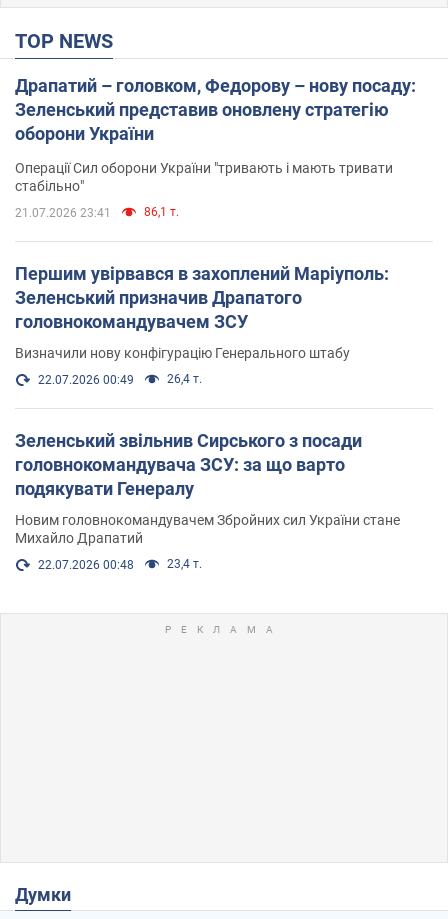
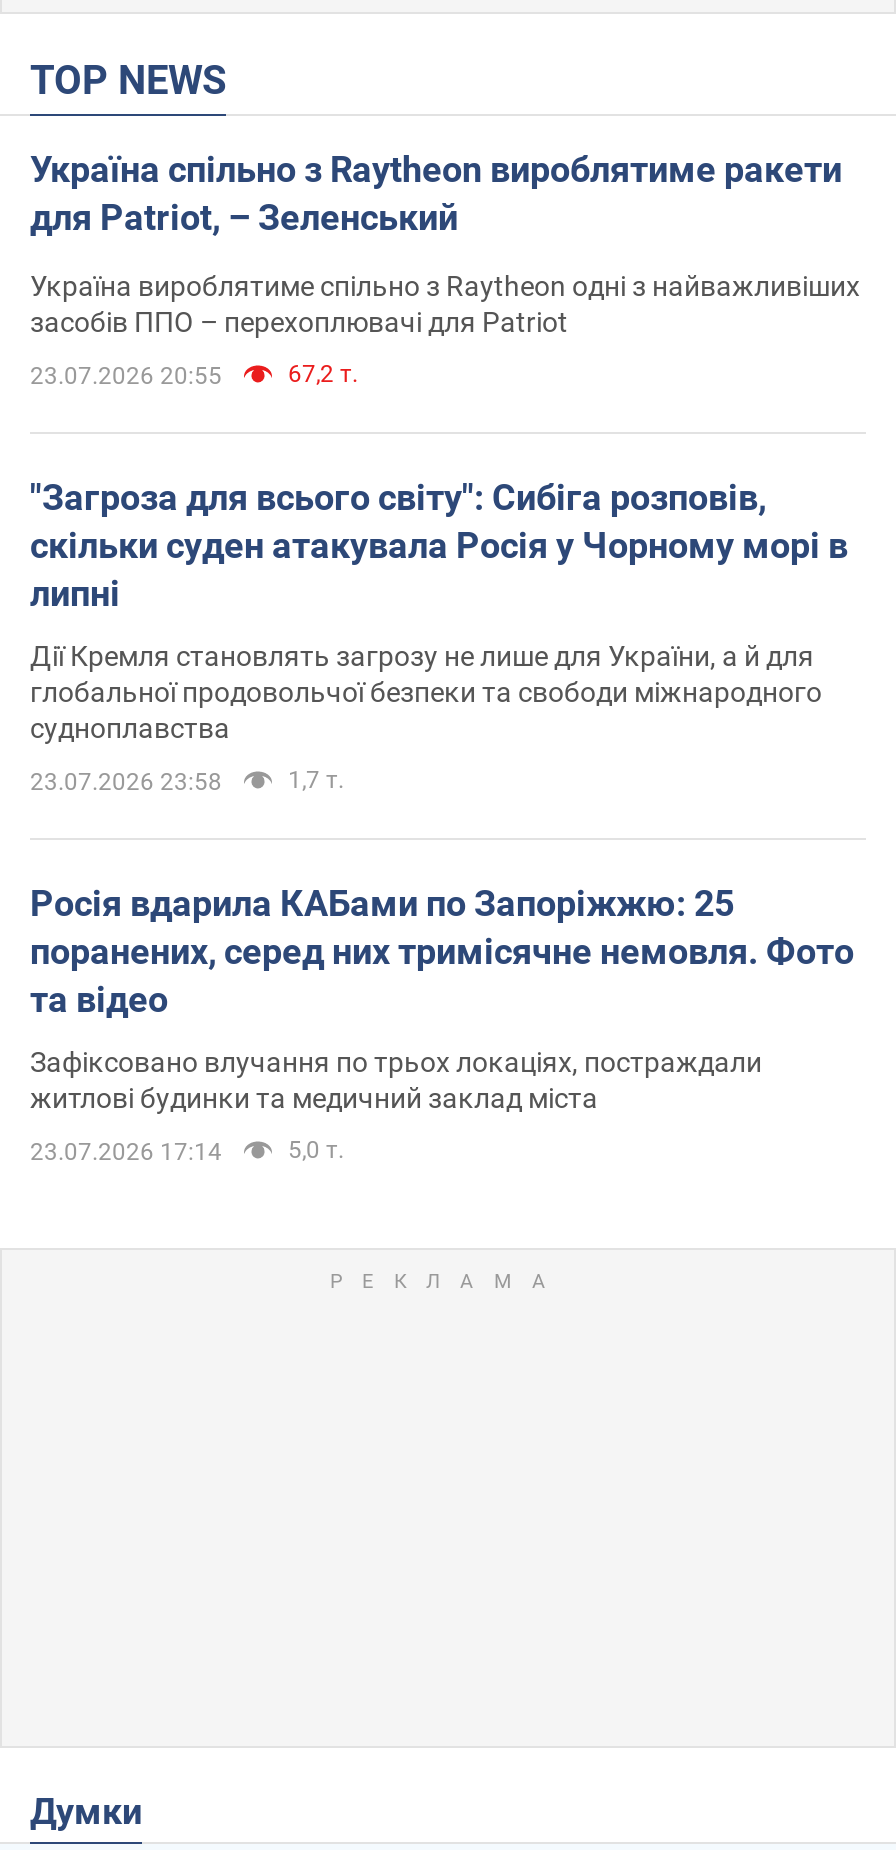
[15,75,416,144] Драпатий – головком, Федорову – нову посаду: | Зеленський представив оновлену стратегію | оборони України -> [30,147,842,237] Україна спільно з Raytheon вироблятиме ракети | для Patriot, – Зеленський
[15,160,393,194] Операції Сил оборони України "тривають і мають тривати | стабільно" -> [30,269,860,337] Україна вироблятиме спільно з Raytheon одні з найважливіших | засобів ППО – перехоплювачі для Patriot
[15,205,179,220] 21.07.2026 23:41 | 86,1 т. -> [30,359,358,389] 23.07.2026 20:55 | 67,2 т.
[15,263,389,332] Першим увірвався в захоплений Маріуполь: | Зеленський призначив Драпатого | головнокомандувачем ЗСУ -> [30,475,848,613] "Загроза для всього світу": Сибіга розповів, | скільки суден атакувала Росія у Чорному морі в | липні
[15,345,350,361] Визначили нову конфігурацію Генерального штабу -> [30,639,822,743] Дії Кремля становлять загрозу не лише для України, а й для | глобальної продовольчої безпеки та свободи міжнародного | судноплавства
[38,372,202,387] 22.07.2026 00:49 | 26,4 т. -> [30,765,344,795] 23.07.2026 23:58 | 1,7 т.
[15,430,362,499] Зеленський звільнив Сирського з посади | головнокомандувача ЗСУ: за що варто | подякувати Генералу -> [30,881,854,1019] Росія вдарила КАБами по Запоріжжю: 25 | поранених, серед них тримісячне немовля. Фото | та відео
[15,512,400,546] Новим головнокомандувачем Збройних сил України стане | Михайло Драпатий -> [30,1045,762,1113] Зафіксовано влучання по трьох локаціях, постраждали | житлові будинки та медичний заклад міста
[38,557,202,572] 22.07.2026 00:48 | 23,4 т. -> [30,1135,344,1165] 23.07.2026 17:14 | 5,0 т.

